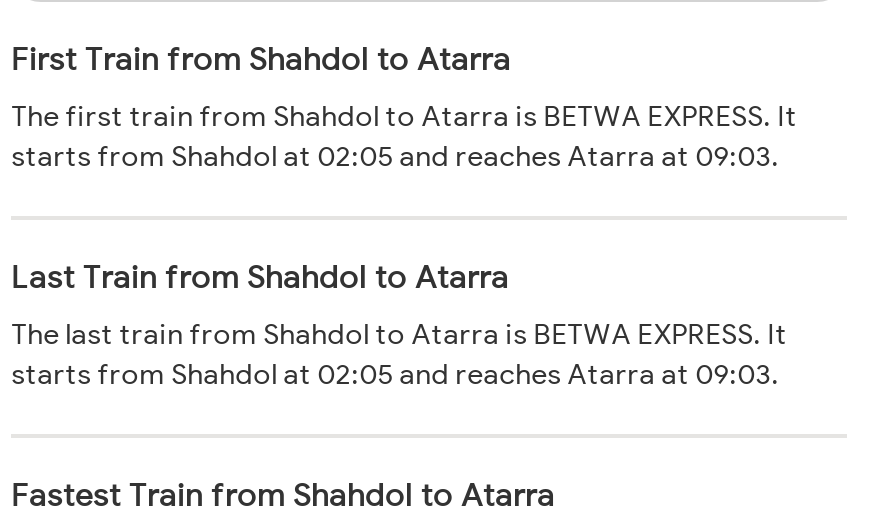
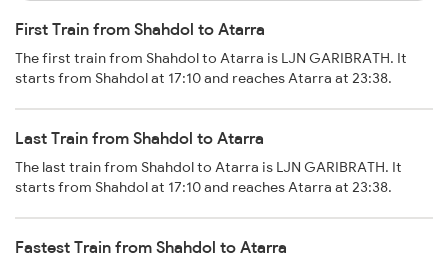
[11,98,797,134] The first train from Shahdol to Atarra is BETWA EXPRESS. It -> [15,49,407,67] The first train from Shahdol to Atarra is LJN GARIBRATH. It
[11,138,779,174] starts from Shahdol at 02:05 and reaches Atarra at 09:03. -> [15,69,392,87] starts from Shahdol at 17:10 and reaches Atarra at 23:38.
[11,316,787,352] The last train from Shahdol to Atarra is BETWA EXPRESS. It -> [15,158,402,176] The last train from Shahdol to Atarra is LJN GARIBRATH. It
[11,356,779,392] starts from Shahdol at 02:05 and reaches Atarra at 09:03. -> [15,178,392,196] starts from Shahdol at 17:10 and reaches Atarra at 23:38.

